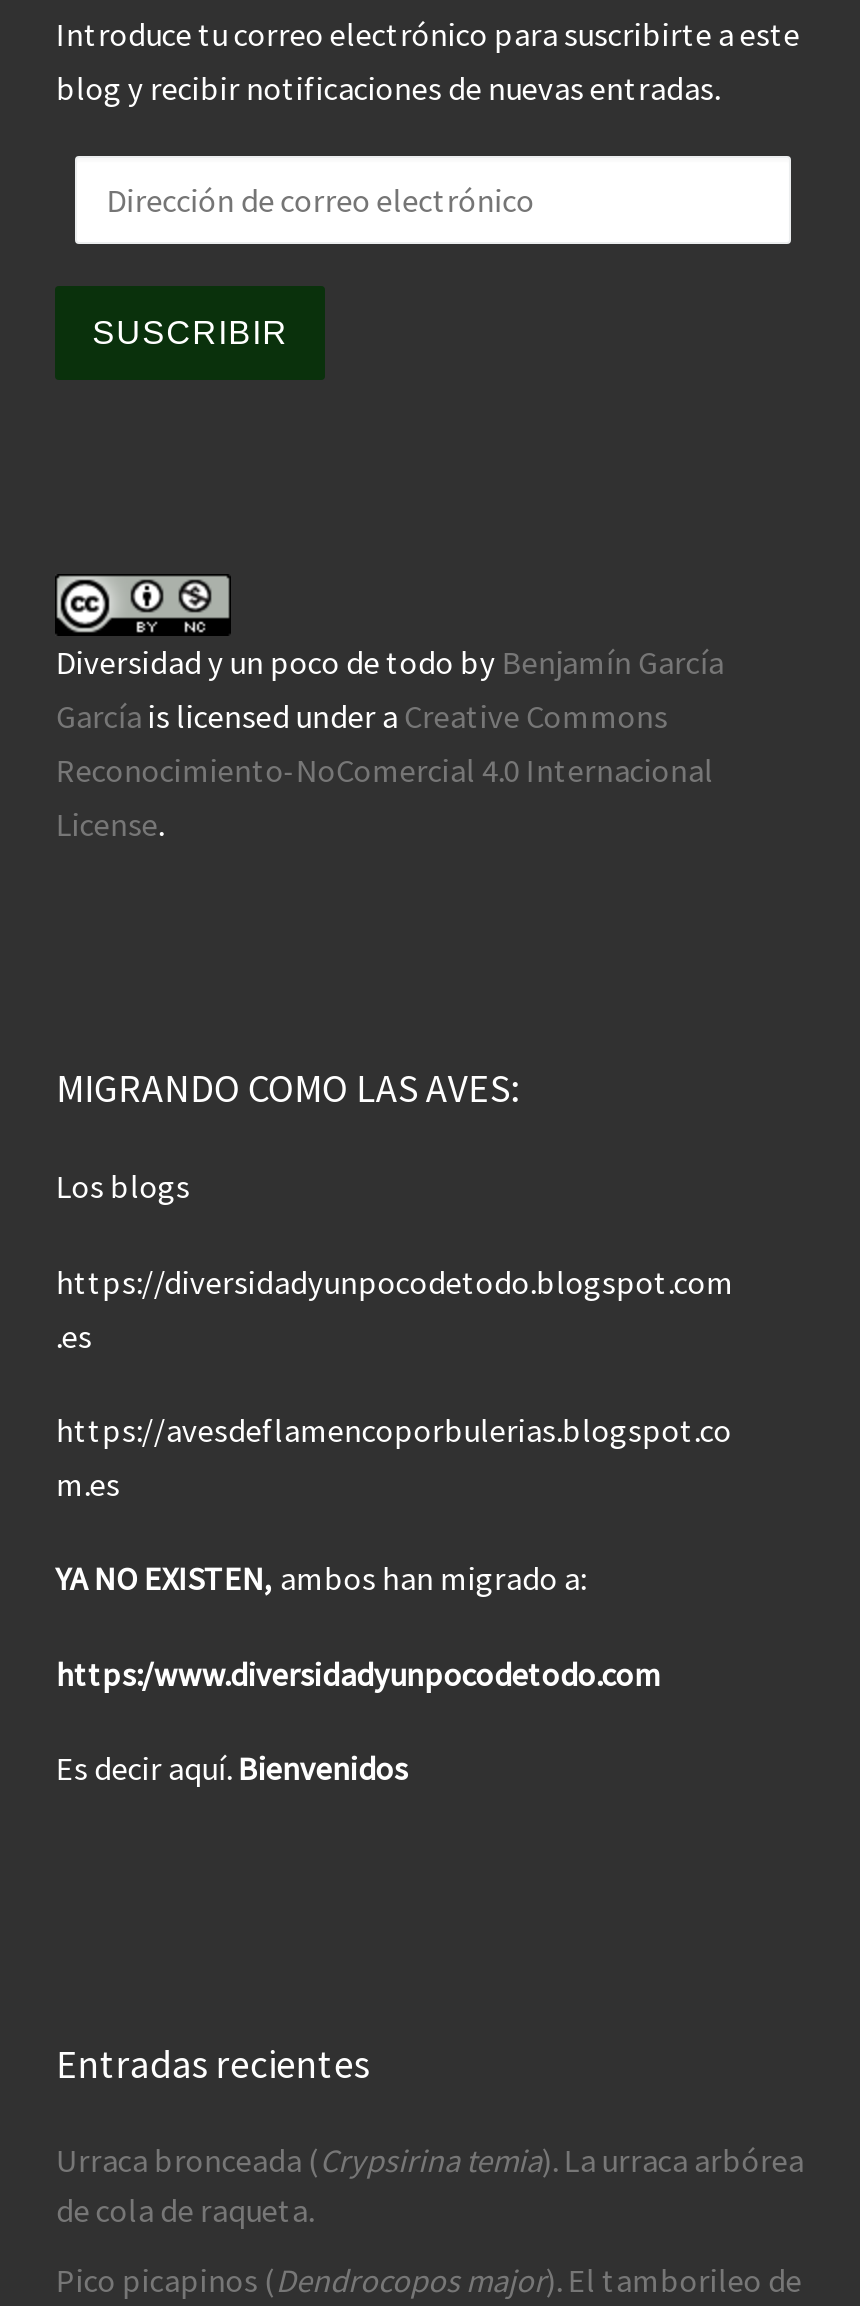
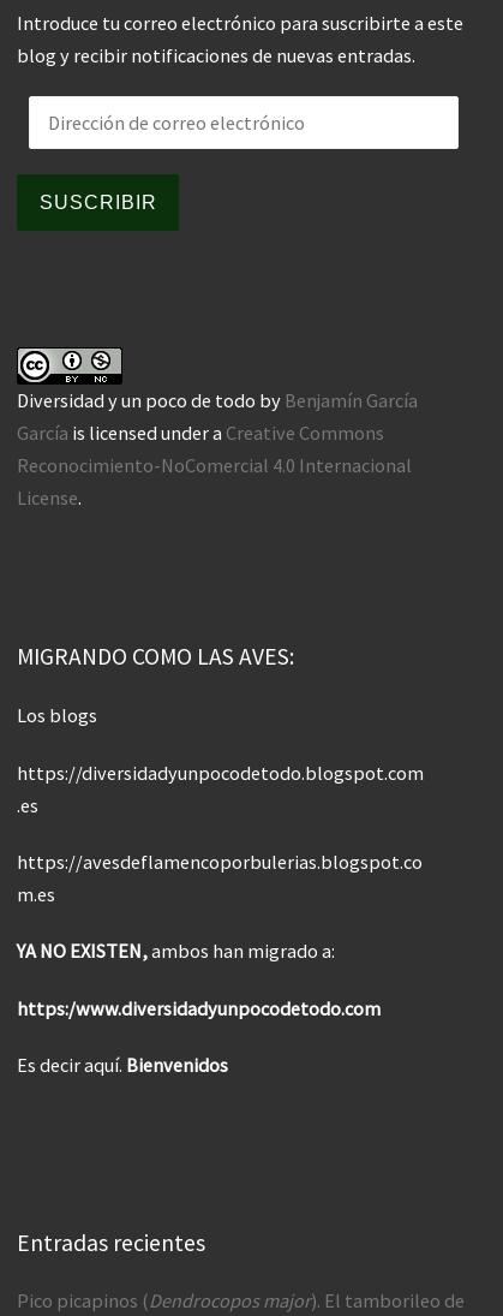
[56,2140,804,2230] Urraca bronceada (Crypsirina temia). La urraca arbórea | de cola de raqueta. -> none

